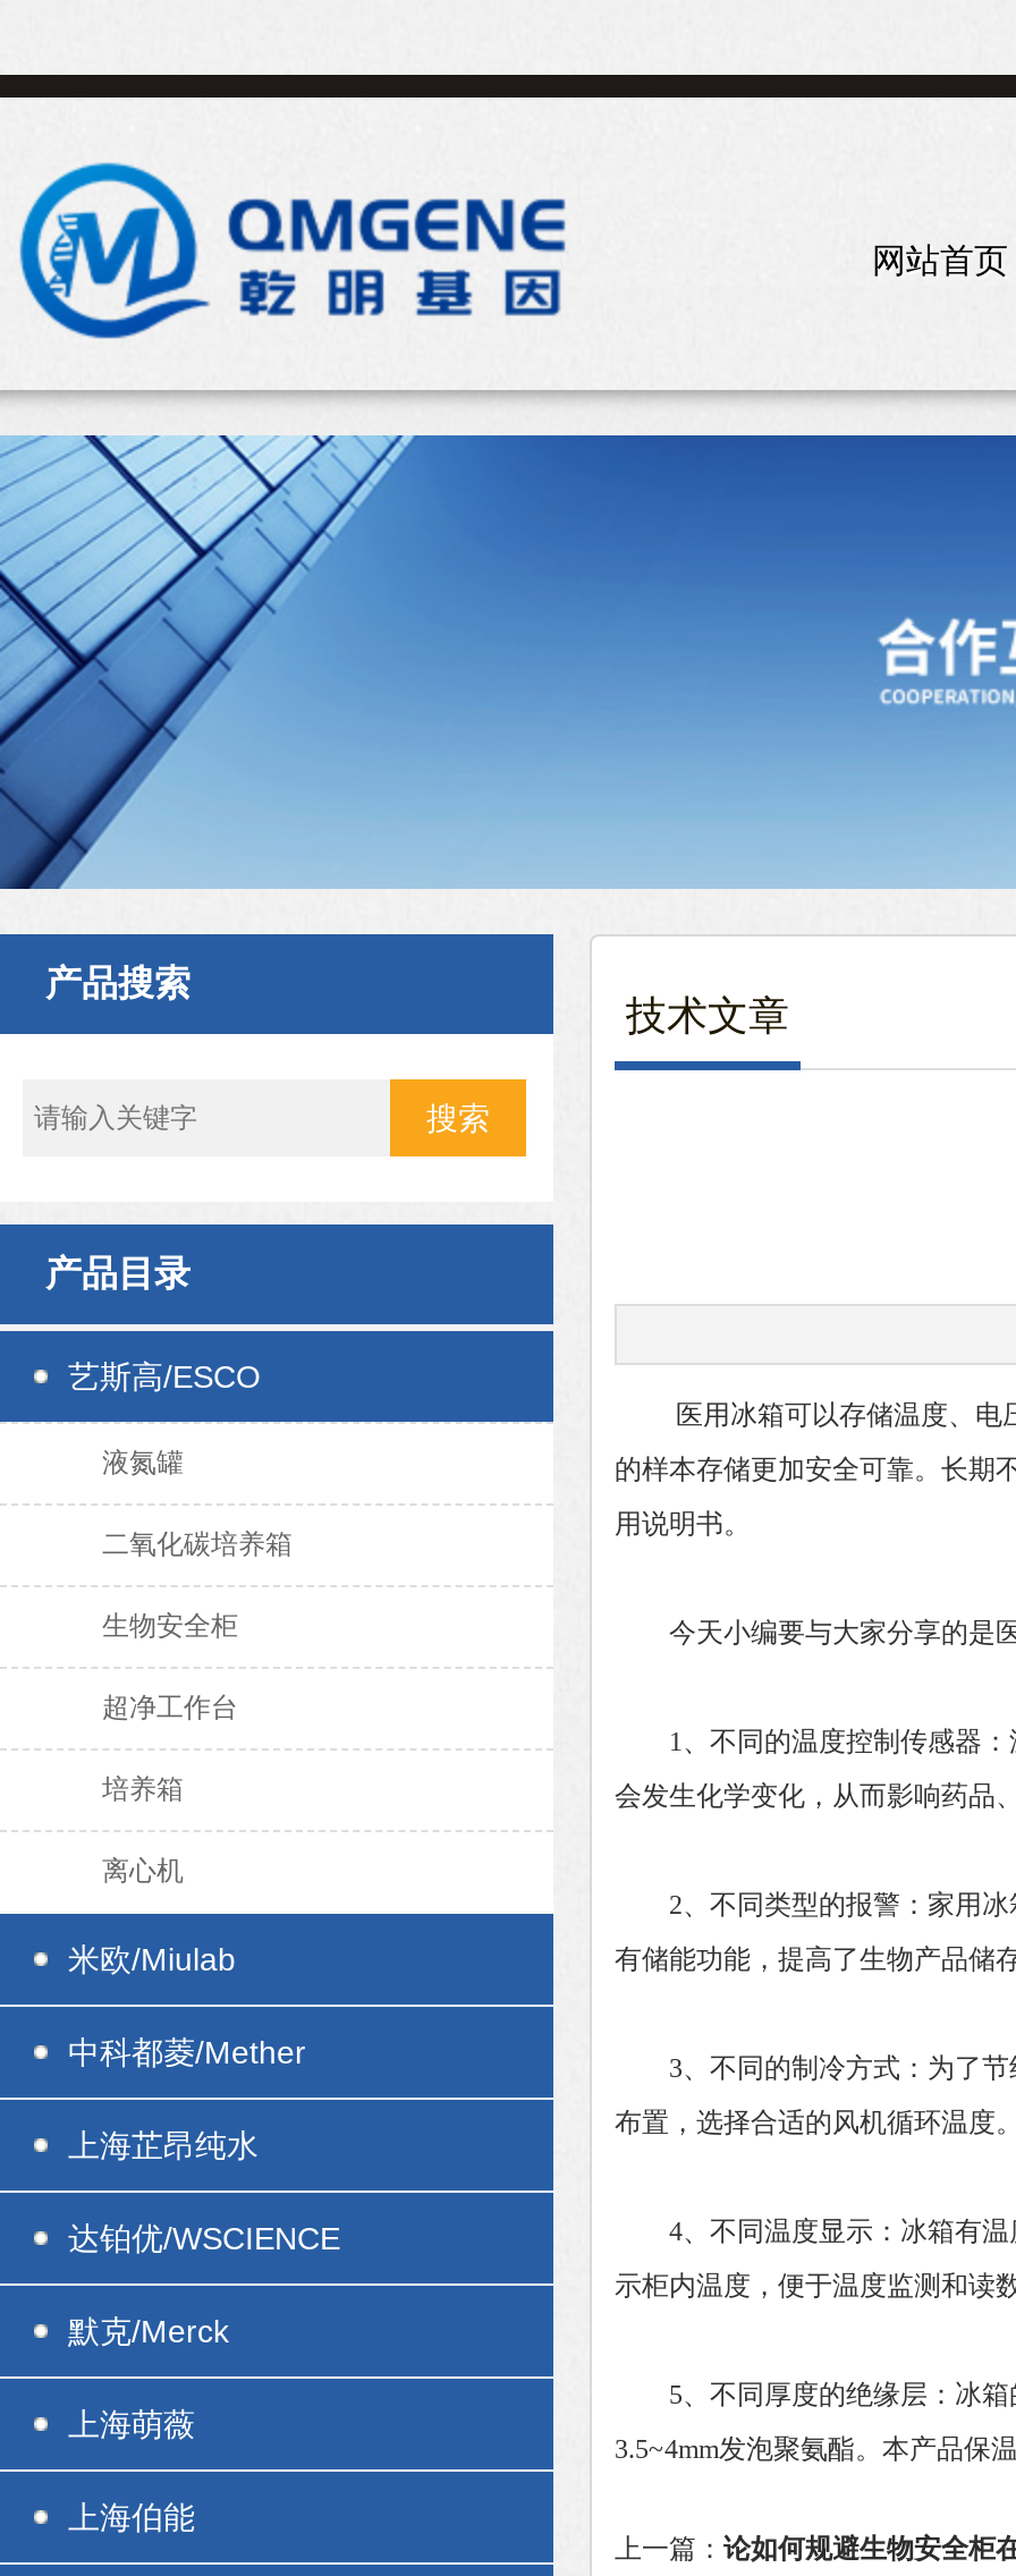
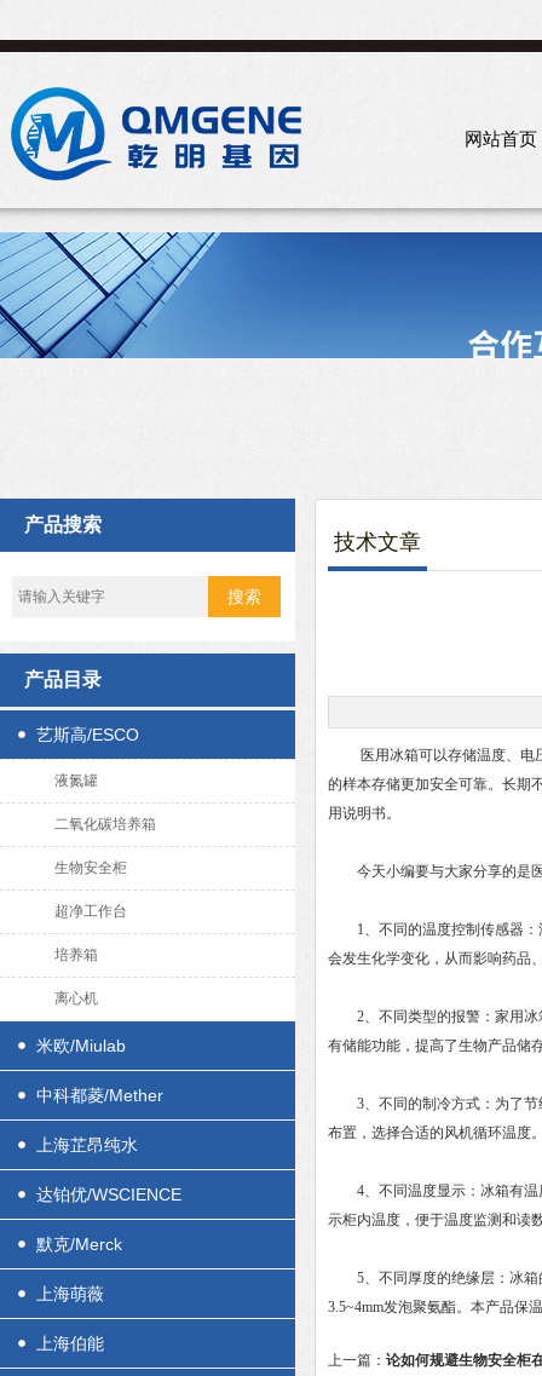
[7,671,1009,891] [image] -> none

